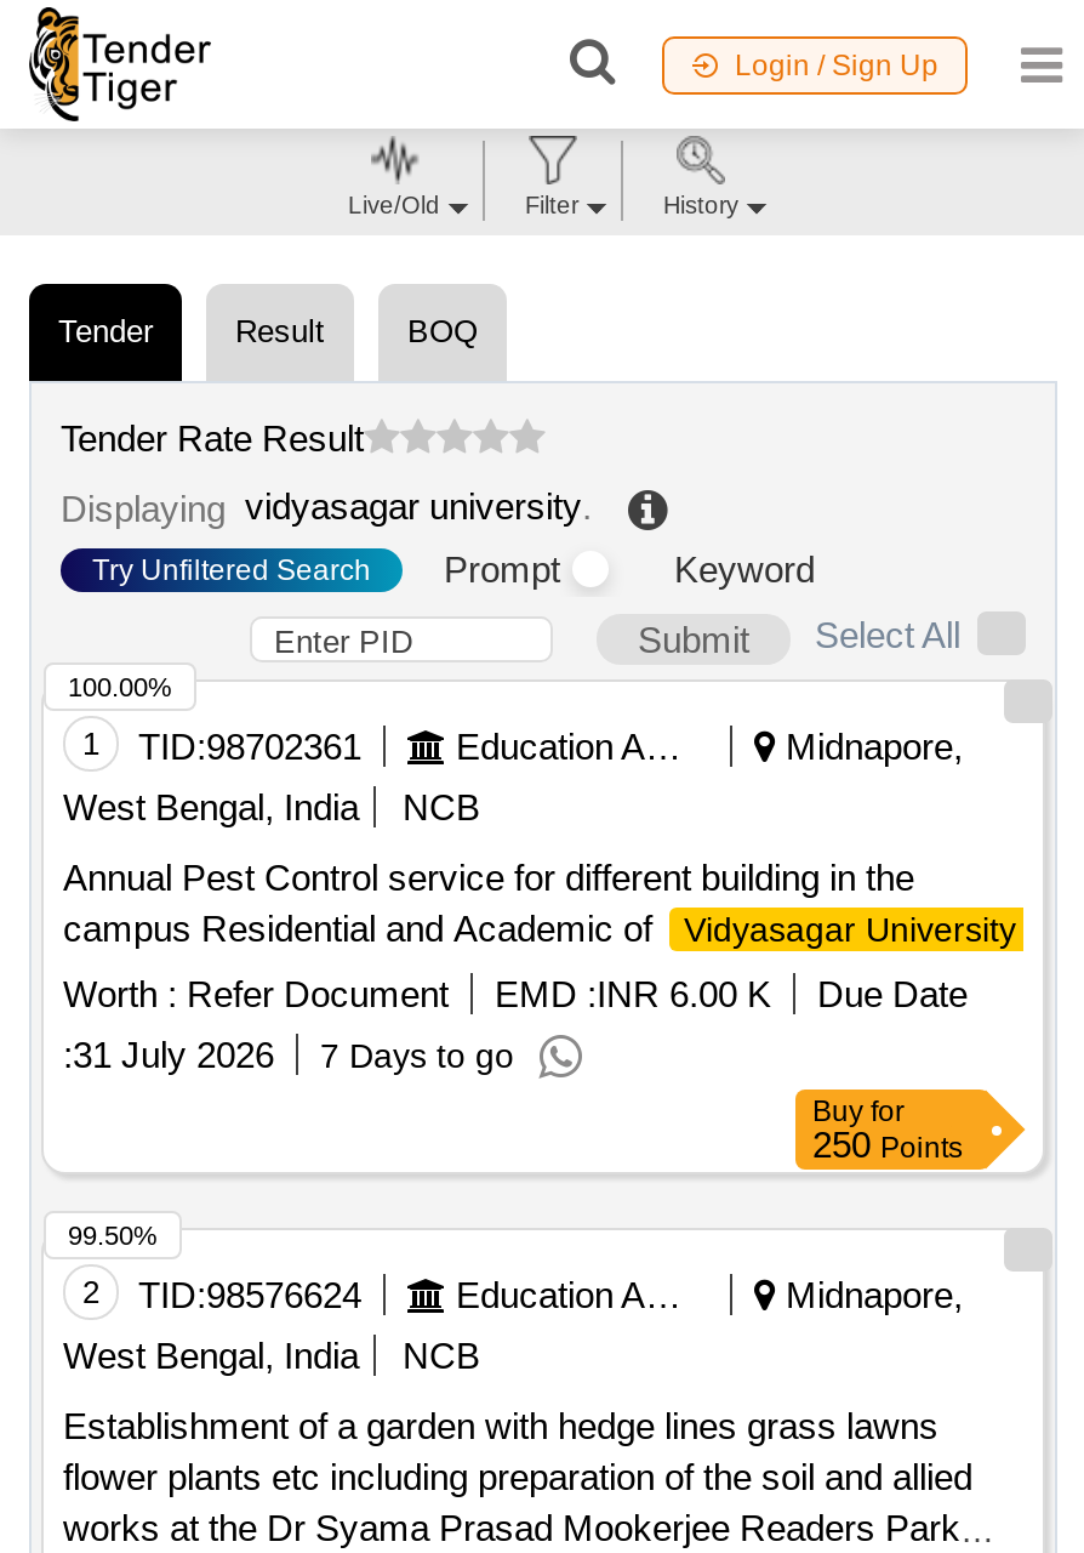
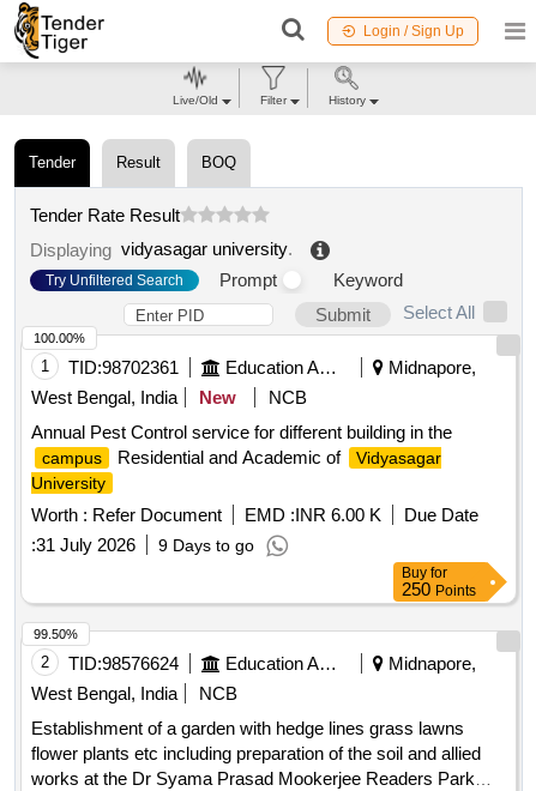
none -> [199,387,236,408] New
[63,1034,514,1075] :31 July 2026 7 Days to go -> [31,535,254,555] :31 July 2026 9 Days to go

